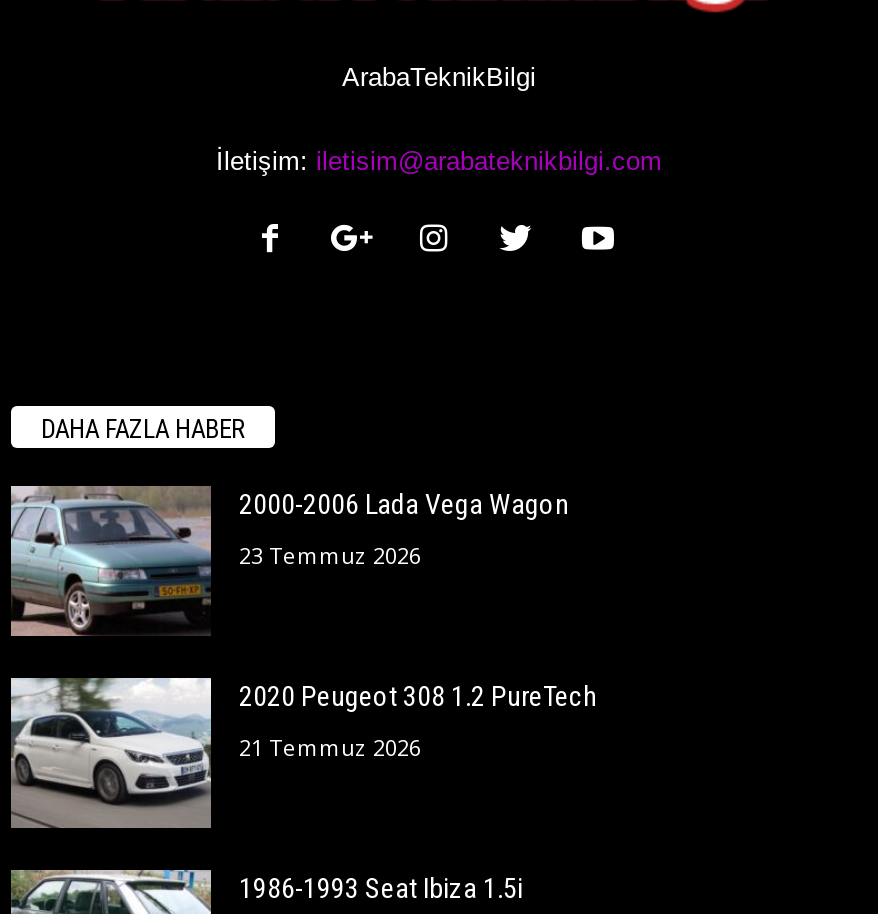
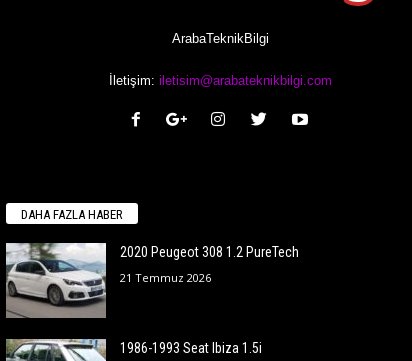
[11,484,569,636] [image] | 2000-2006 Lada Vega Wagon | 23 Temmuz 2026 -> none

